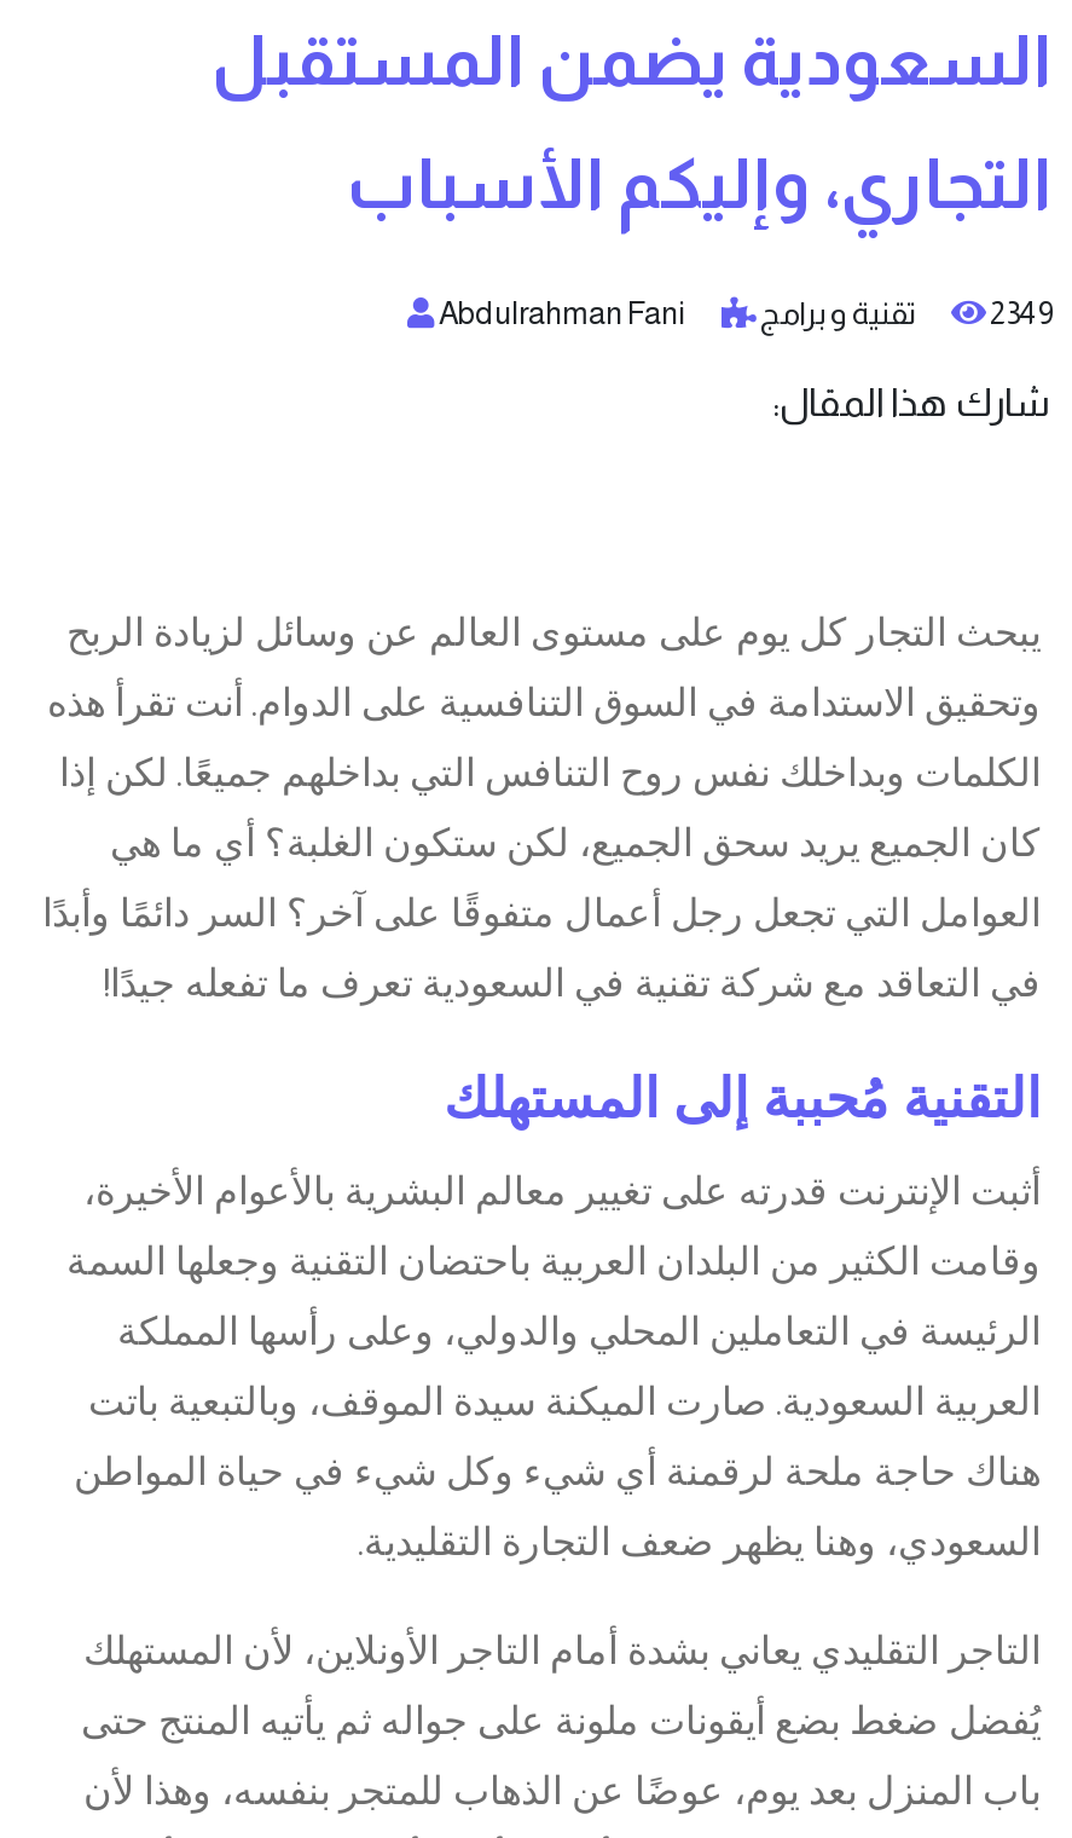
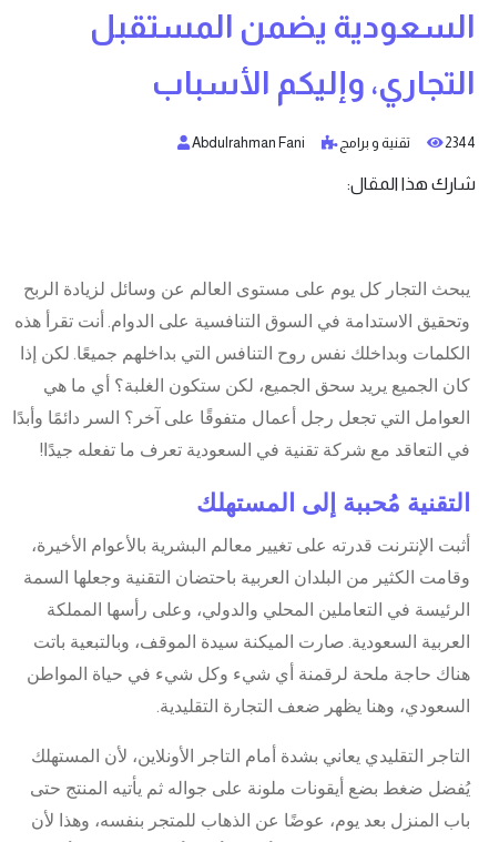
[990,296,1053,332] 2349 -> [445,135,476,151] 2344

